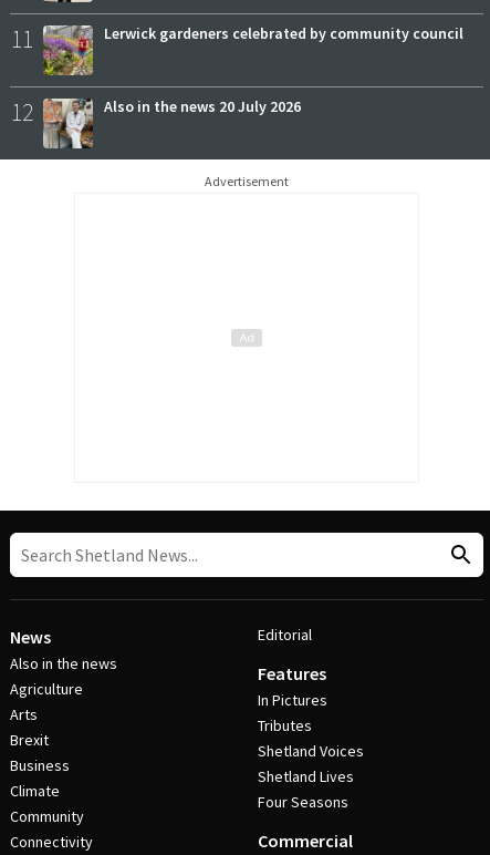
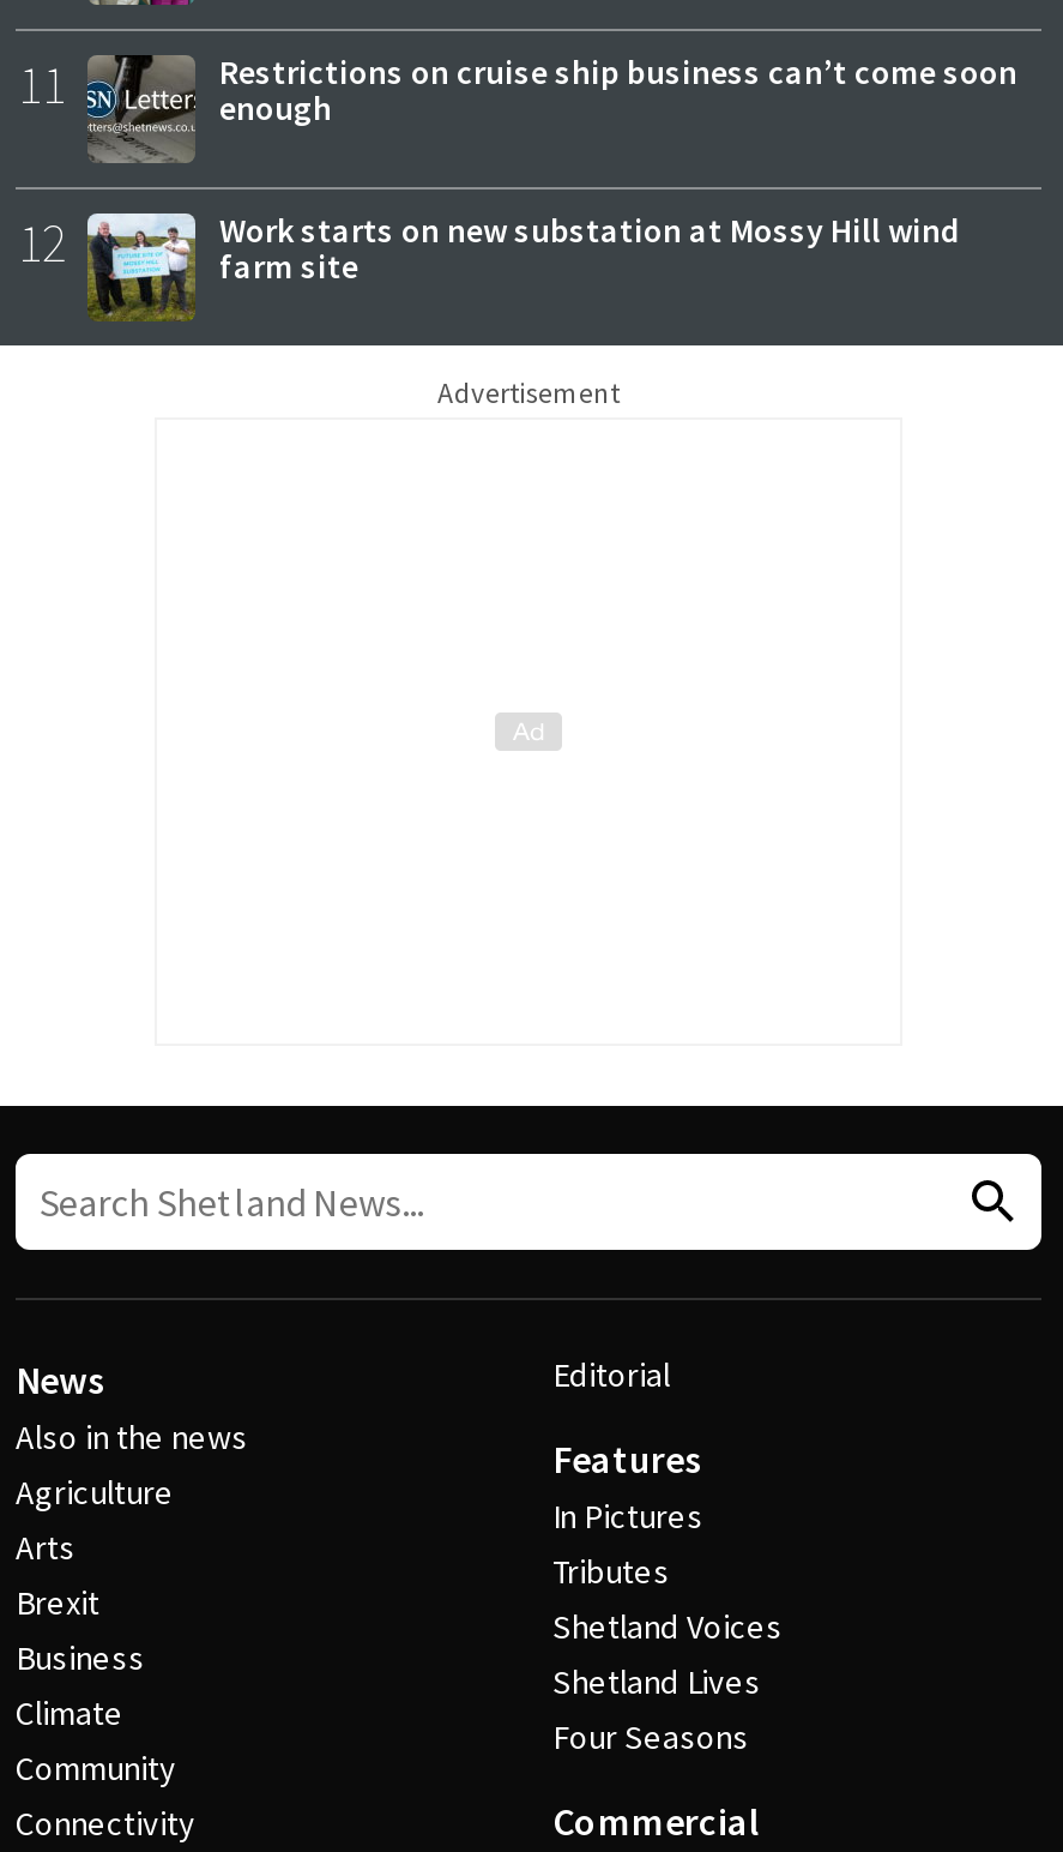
[43,23,463,75] [image] | Lerwick gardeners celebrated by community council -> [87,51,1017,163] [image] | Restrictions on cruise ship business can’t come soon | enough
[42,96,301,150] [image] | Also in the news 20 July 2026 -> [85,209,960,321] [image] | Work starts on new substation at Mossy Hill wind | farm site

